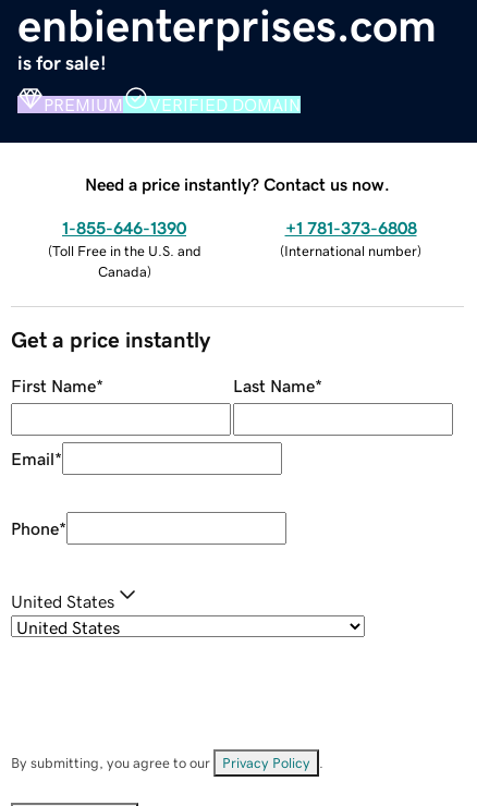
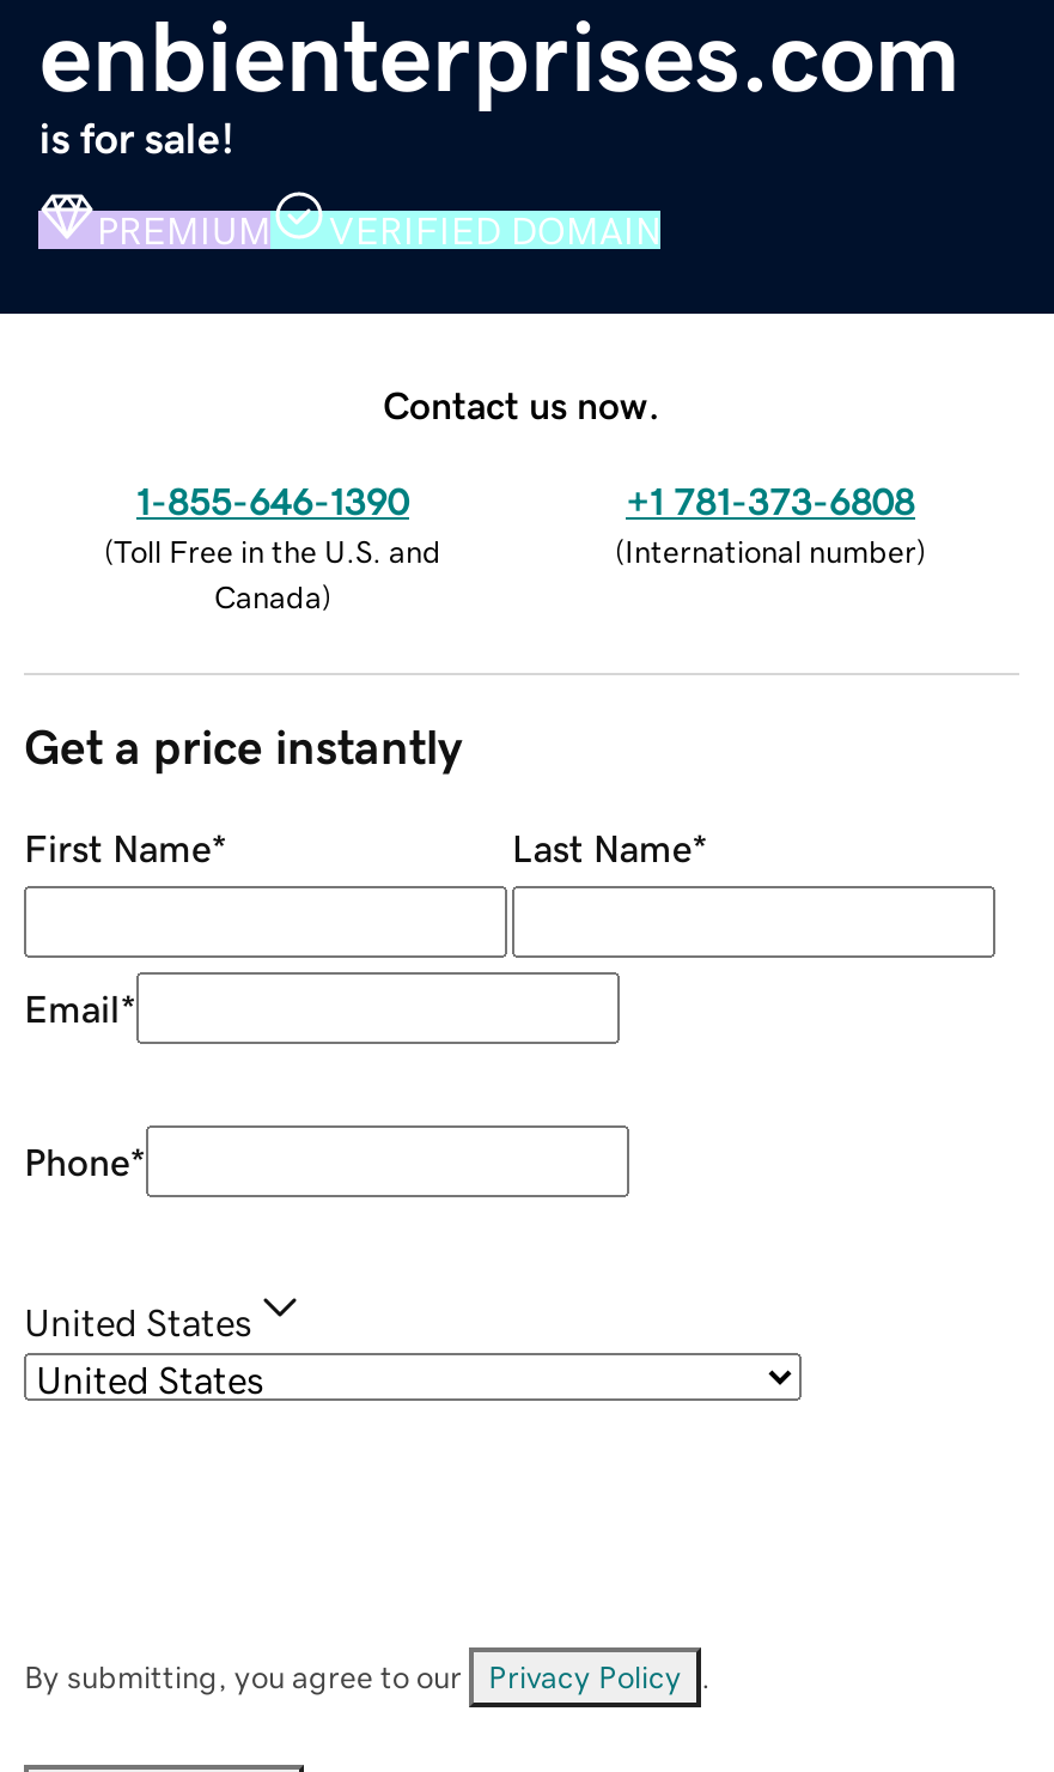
[85,175,390,192] Need a price instantly? Contact us now. -> [383,385,660,423] Contact us now.

